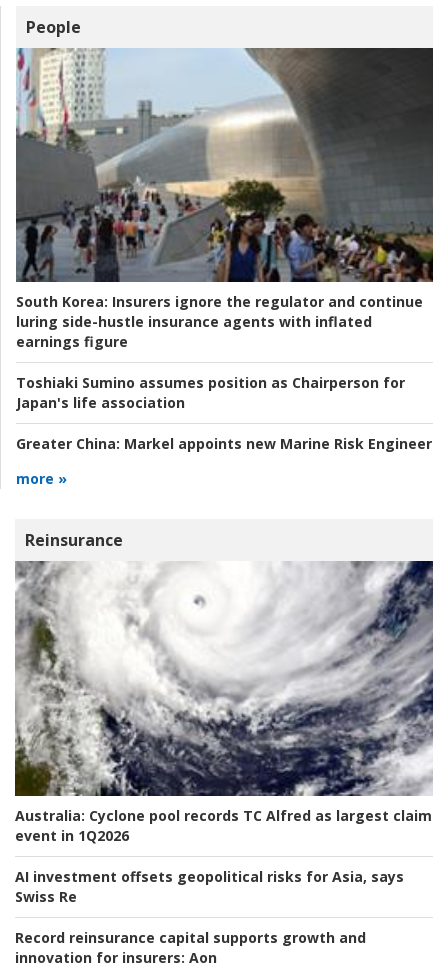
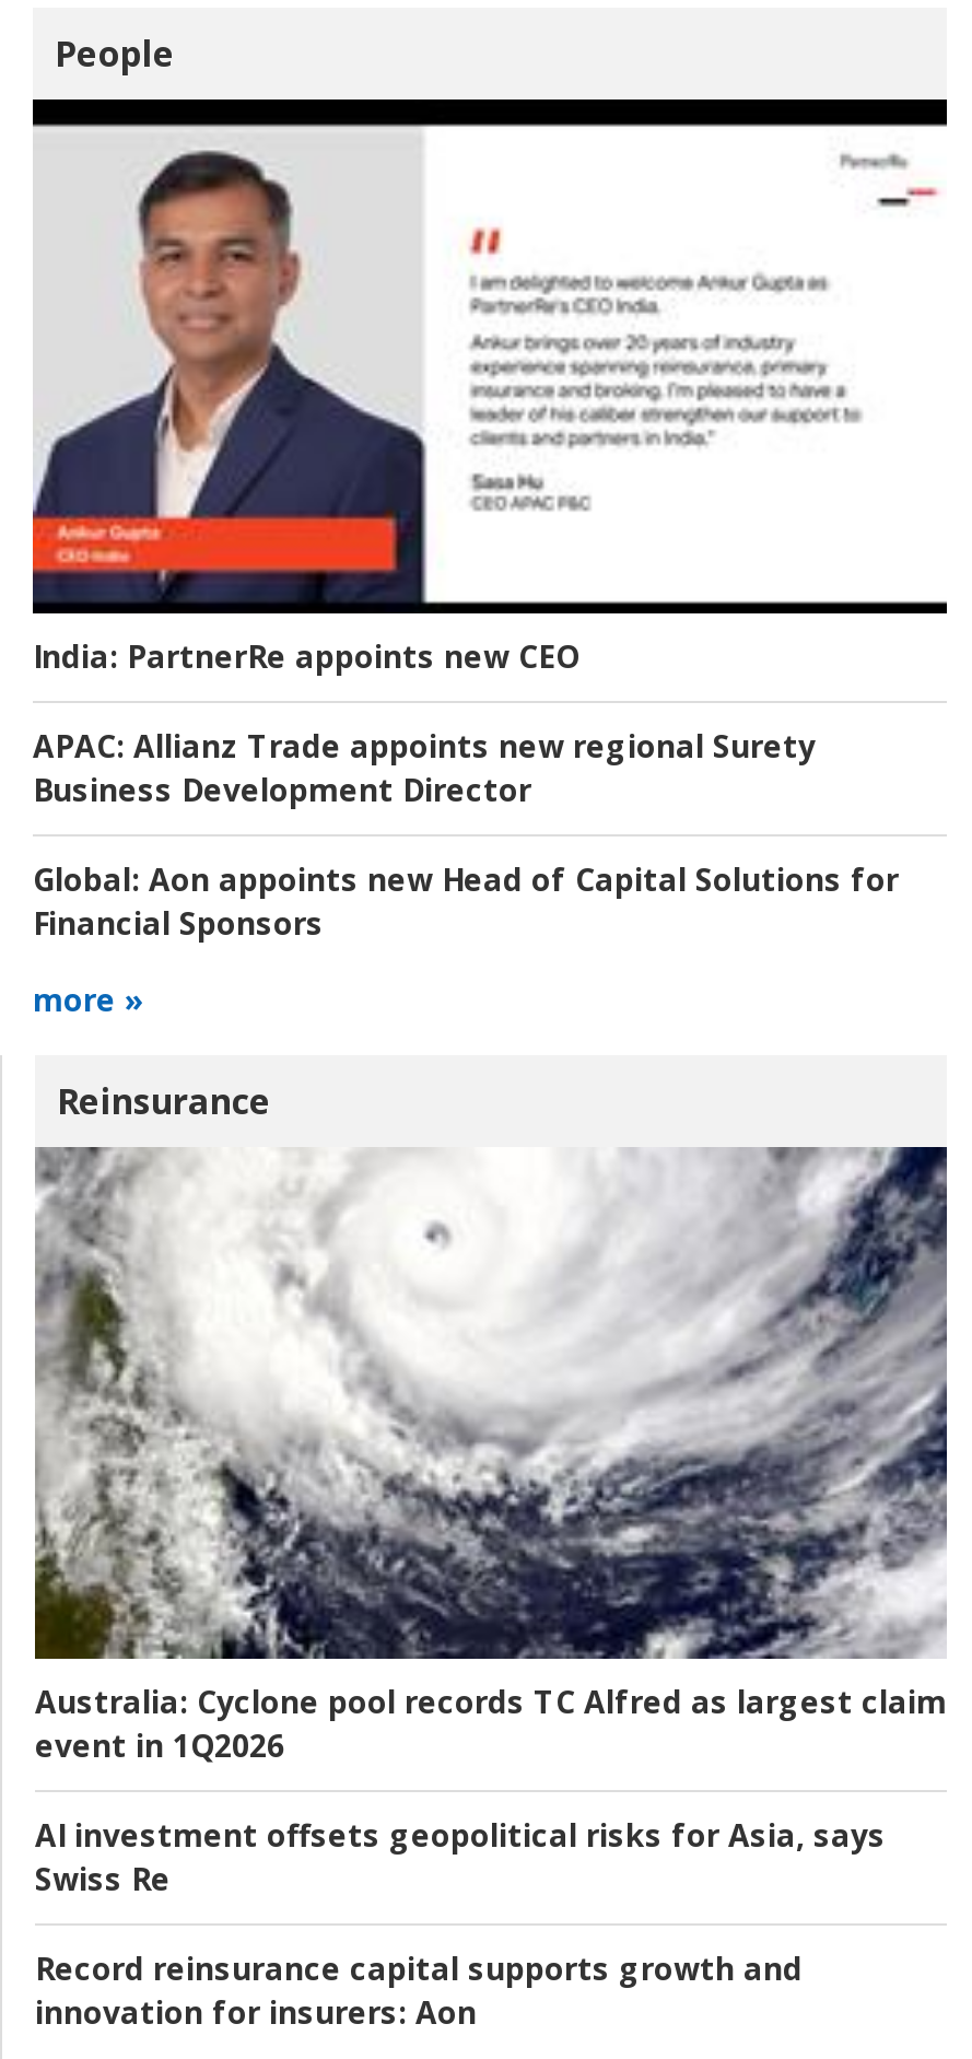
[15,47,434,351] [image] | South Korea: Insurers ignore the regulator and continue | luring side-hustle insurance agents with inflated | earnings figure -> [31,96,947,677] [image] | India: PartnerRe appoints new CEO
[16,373,405,412] Toshiaki Sumino assumes position as Chairperson for | Japan's life association -> [33,725,816,810] APAC: Allianz Trade appoints new regional Surety | Business Development Director
[16,434,432,453] Greater China: Markel appoints new Marine Risk Engineer -> [33,859,899,944] Global: Aon appoints new Head of Capital Solutions for | Financial Sponsors

